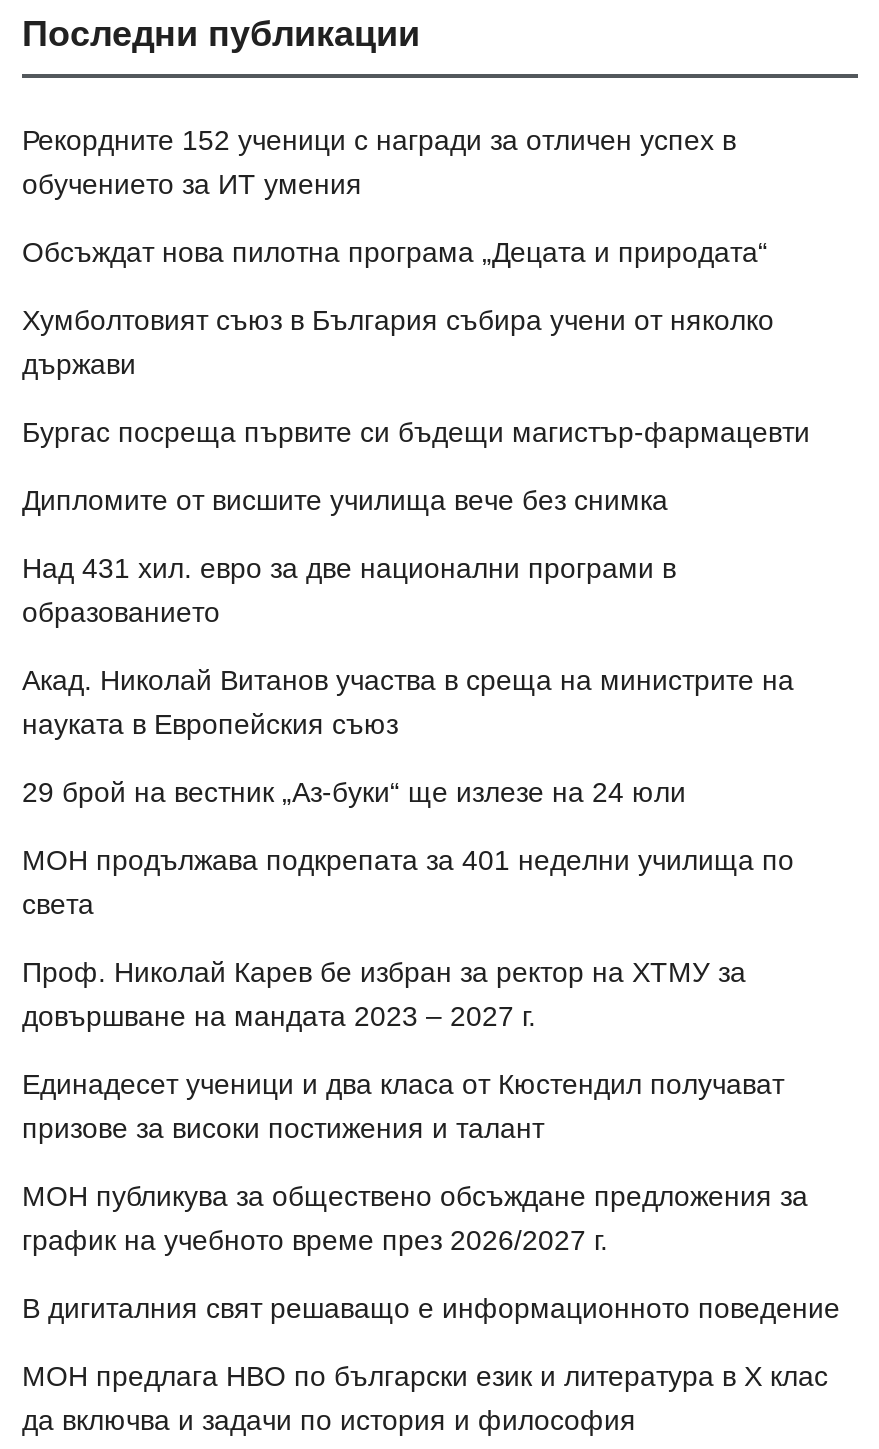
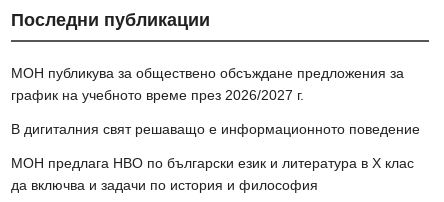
[22,123,810,1143] Рекордните 152 ученици с награди за отличен успех в | обучението за ИТ умения | Обсъждат нова пилотна програма „Децата и природата“ | Хумболтовият съюз в България събира учени от няколко | държави | Бургас посреща първите си бъдещи магистър-фармацевти | Дипломите от висшите училища вече без снимка | Над 431 хил. евро за две национални програми в | образованието | Акад. Николай Витанов участва в среща на министрите на | науката в Европейския съюз | 29 брой на вестник „Аз-буки“ ще излезе на 24 юли | МОН продължава подкрепата за 401 неделни училища по | света | Проф. Николай Карев бе избран за ректор на ХТМУ за | довършване на мандата 2023 – 2027 г. | Единадесет ученици и два класа от Кюстендил получават | призове за високи постижения и талант -> none

